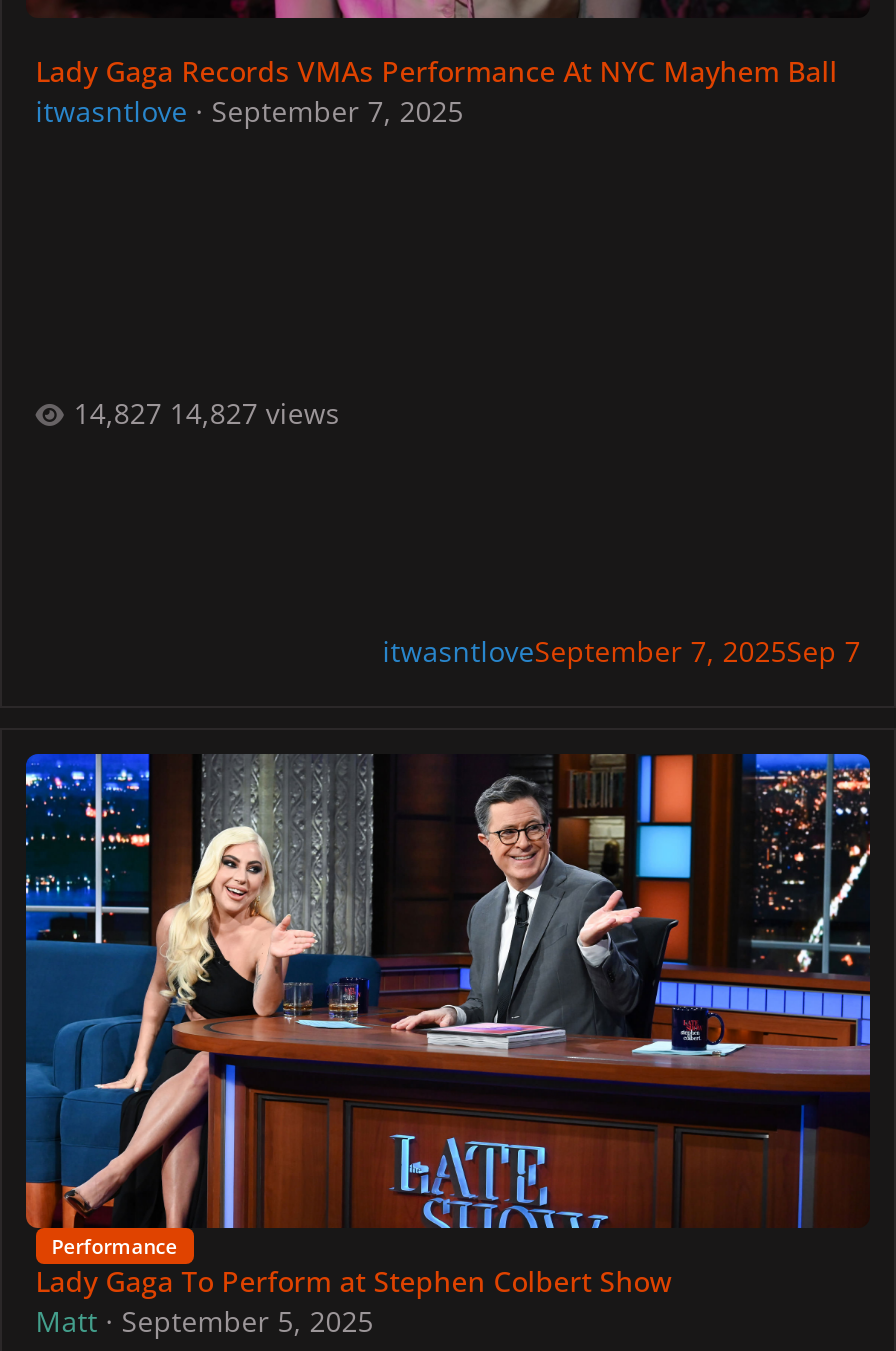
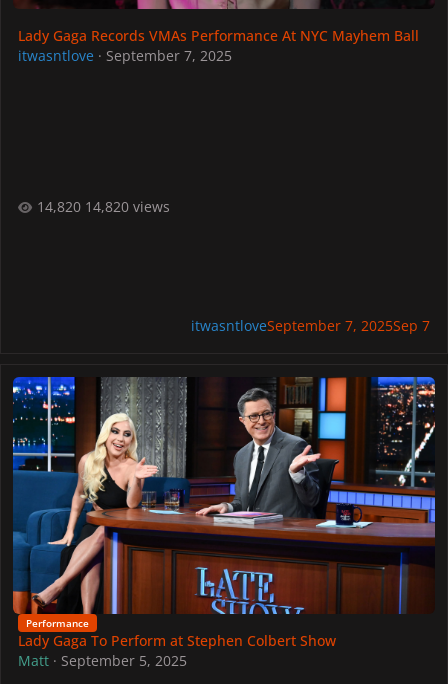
[170,394,340,432] 14,827 views -> [85,197,170,216] 14,820 views

